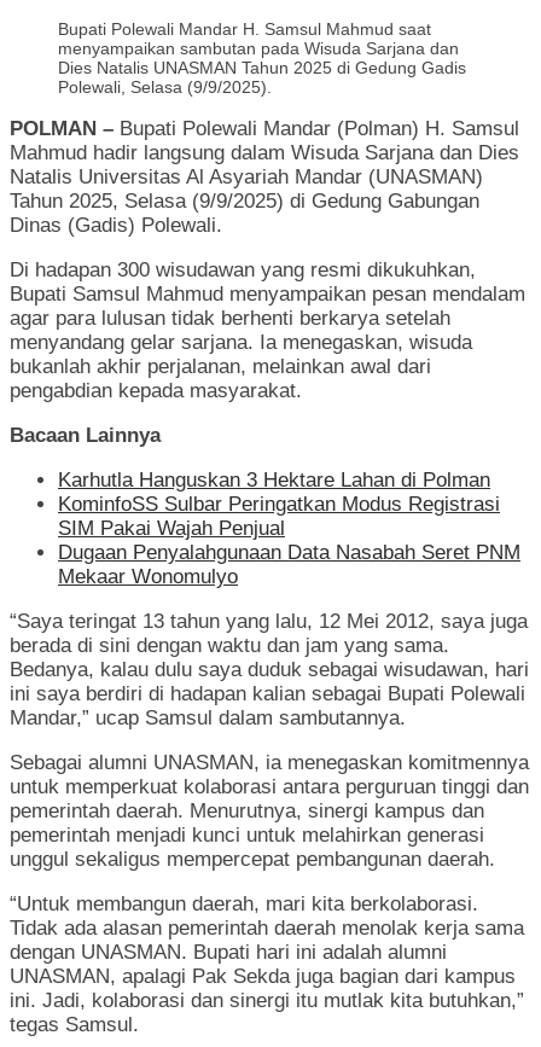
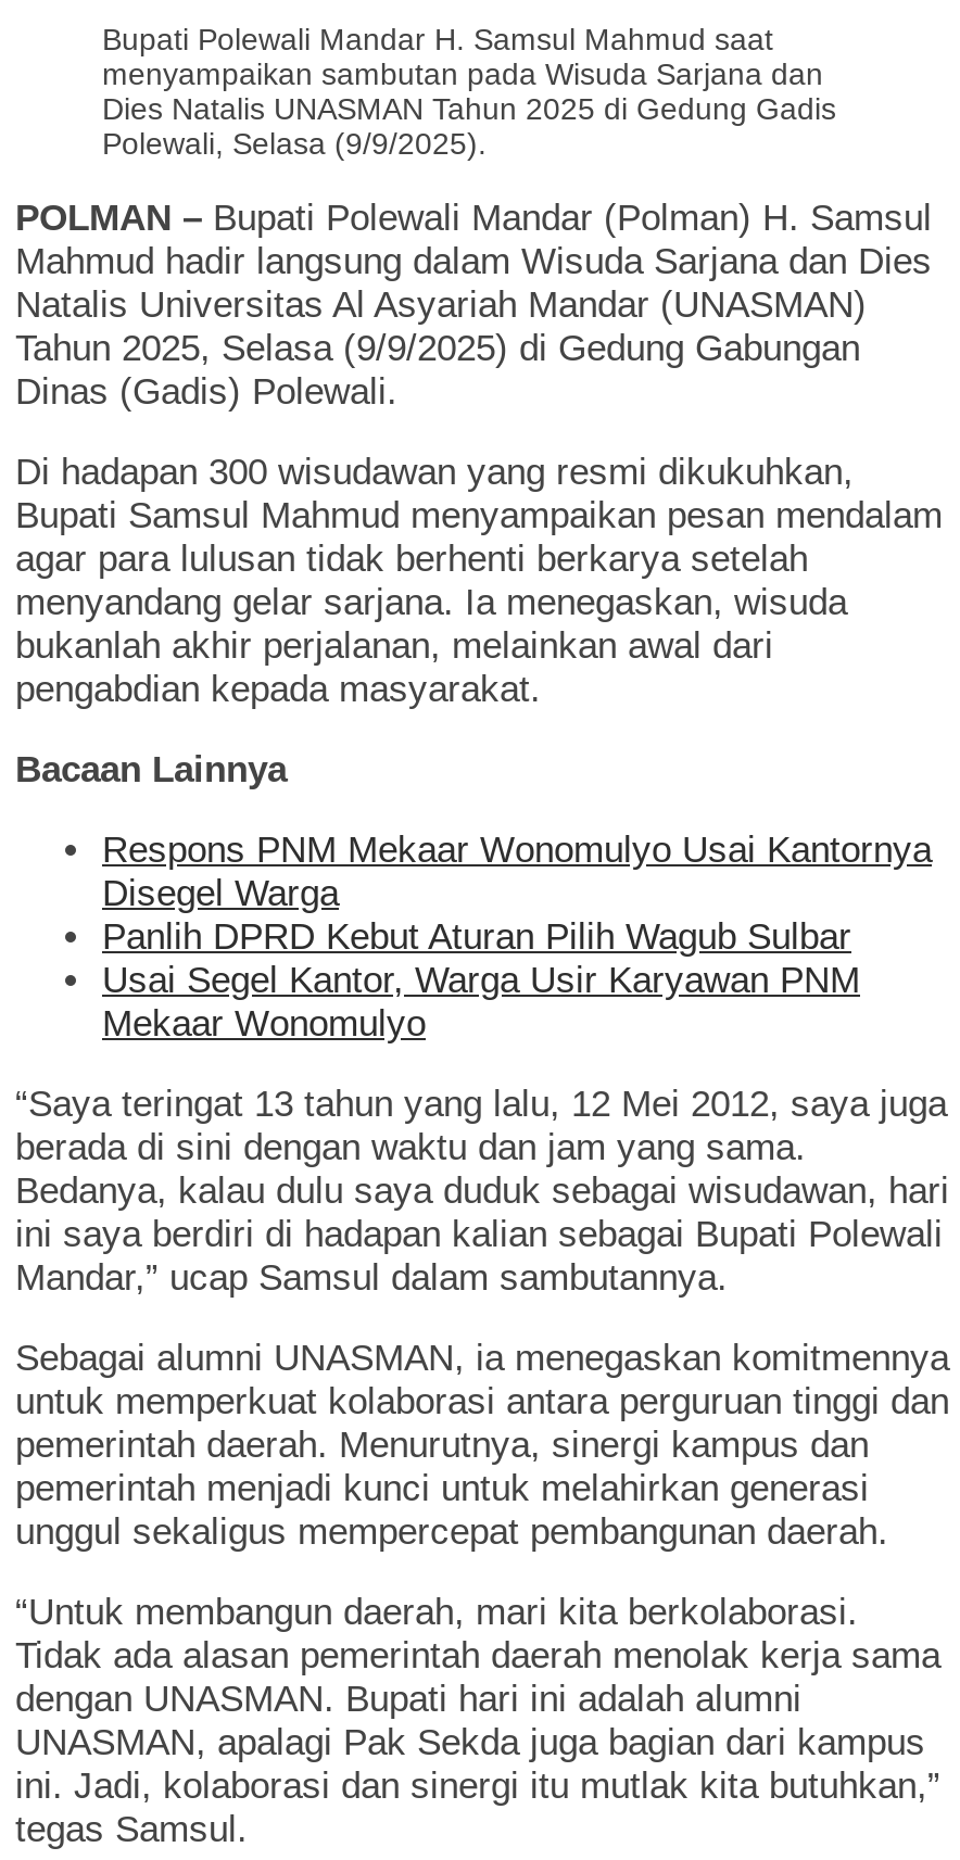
[58,469,520,564] Karhutla Hanguskan 3 Hektare Lahan di Polman | KominfoSS Sulbar Peringatkan Modus Registrasi | SIM Pakai Wajah Penjual | Dugaan Penyalahgunaan Data Nasabah Seret PNM -> [102,830,932,1001] Respons PNM Mekaar Wonomulyo Usai Kantornya | Disegel Warga | Panlih DPRD Kebut Aturan Pilih Wagub Sulbar | Usai Segel Kantor, Warga Usir Karyawan PNM

